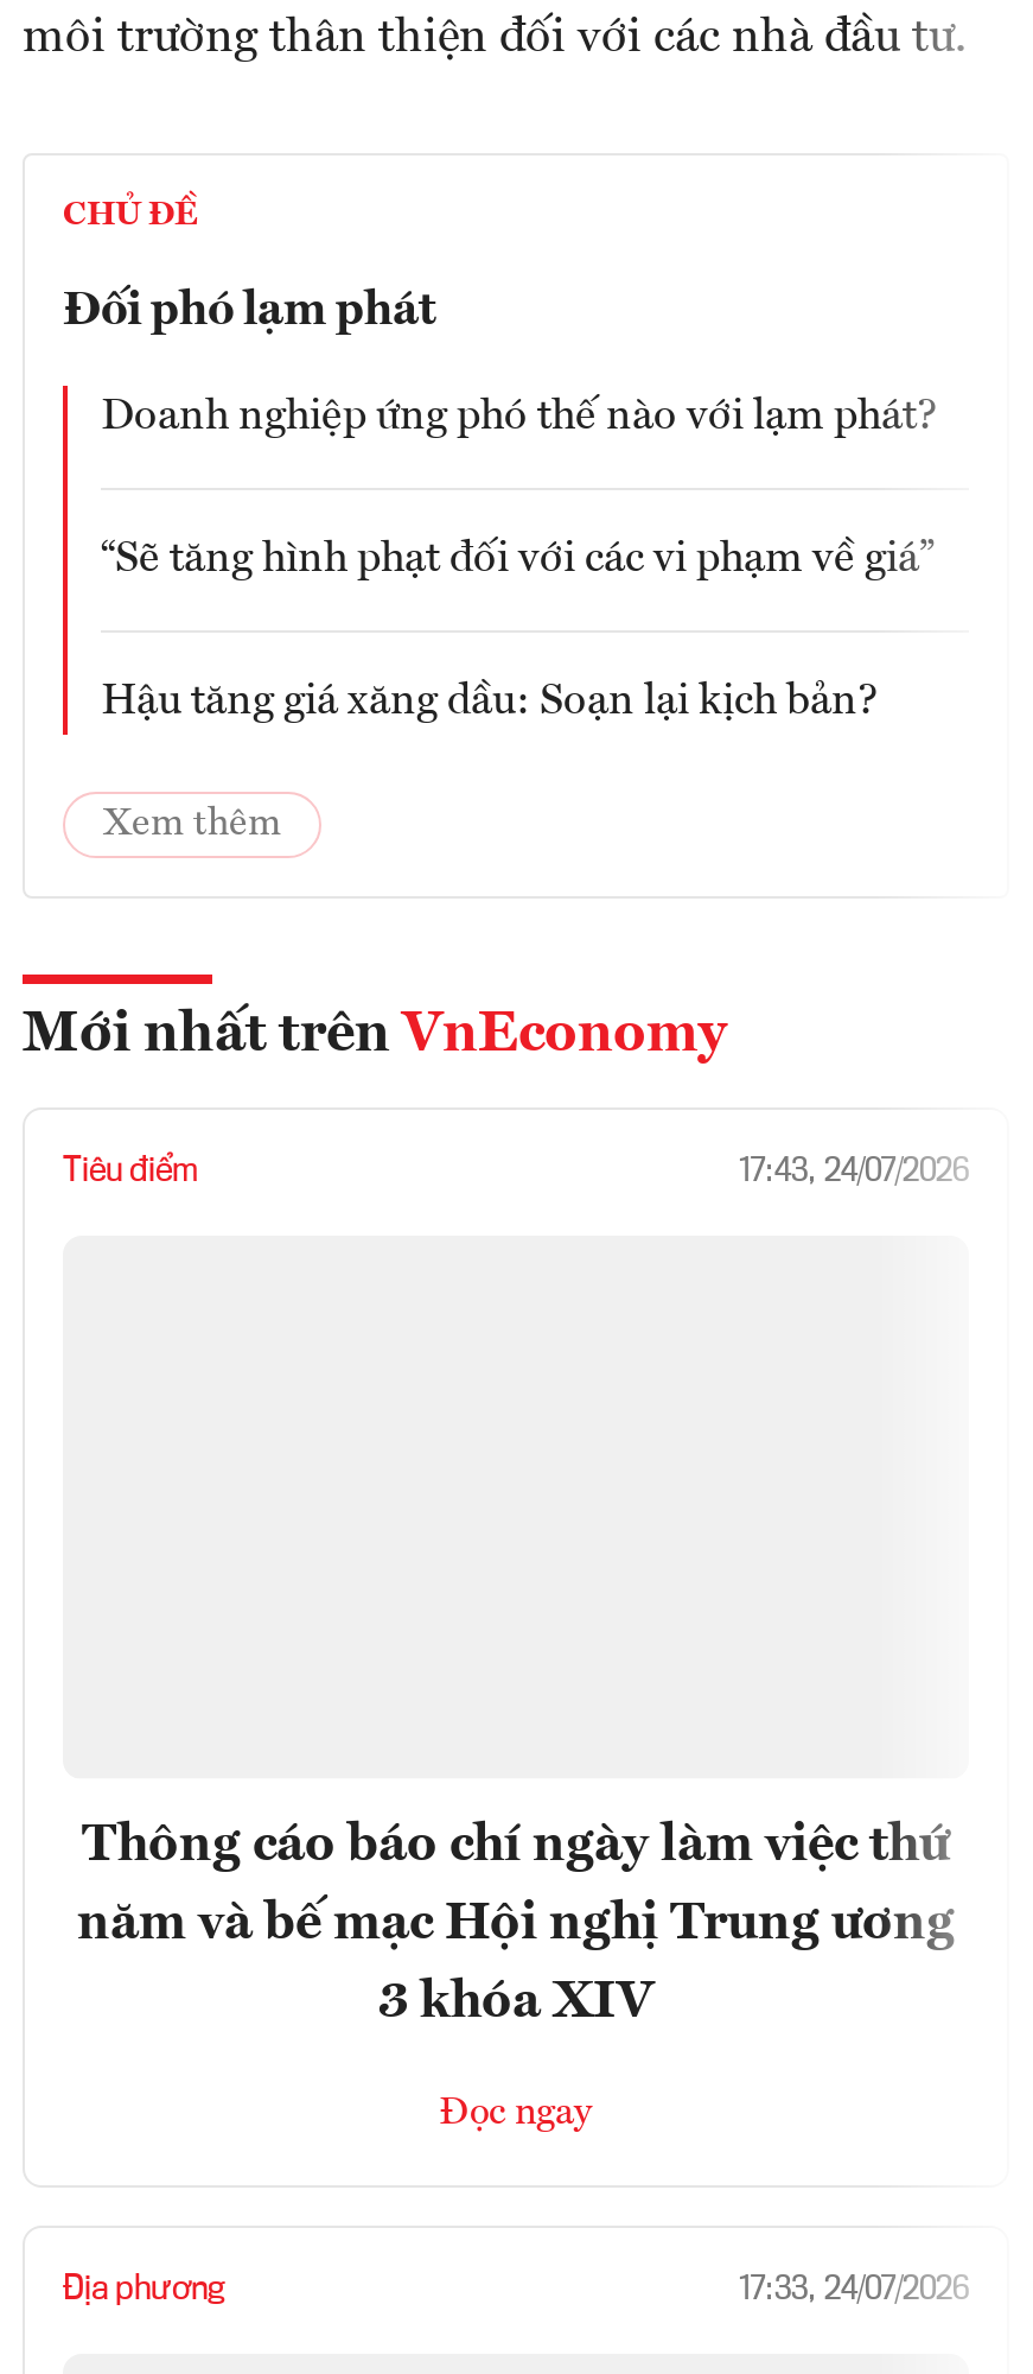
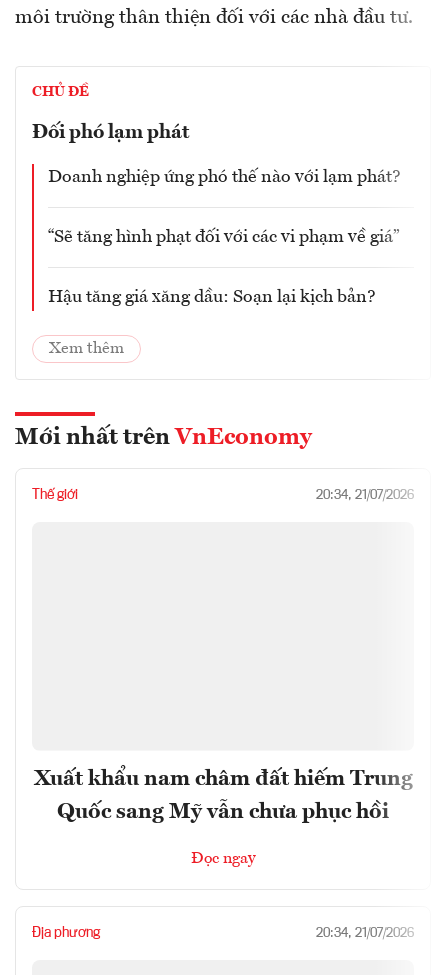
[63,1155,969,1188] Tiêu điểm | 17:43, 24/07/2026 -> [32,488,414,502] Thế giới | 20:34, 21/07/2026
[77,1820,955,2029] Thông cáo báo chí ngày làm việc thứ | năm và bế mạc Hội nghị Trung ương | 3 khóa XIV -> [33,768,412,823] Xuất khẩu nam châm đất hiếm Trung | Quốc sang Mỹ vẫn chưa phục hồi
[739,2276,969,2307] 17:33, 24/07/2026 -> [316,927,414,940] 20:34, 21/07/2026

